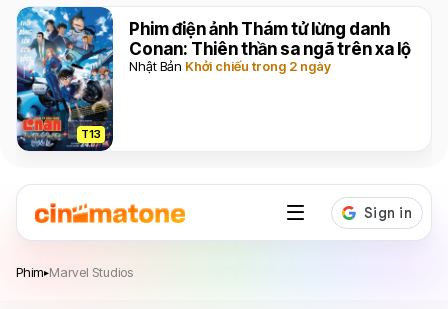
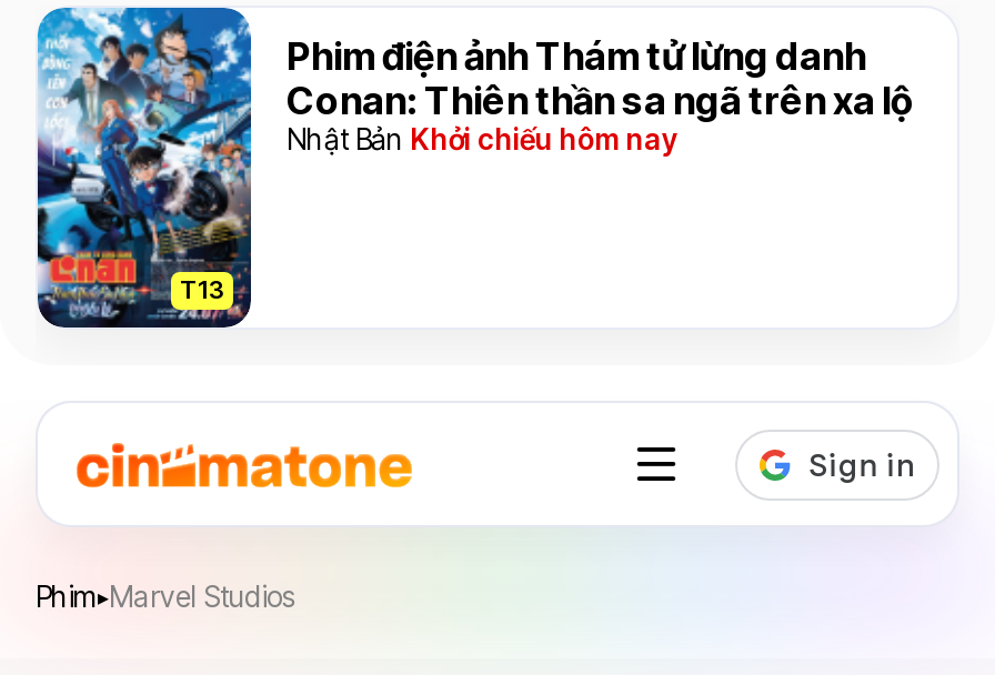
[129,58,331,74] Nhật Bản Khởi chiếu trong 2 ngày -> [287,121,677,157] Nhật Bản Khởi chiếu hôm nay

